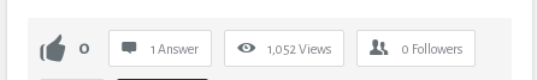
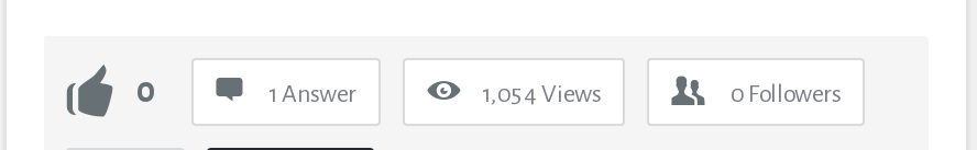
[267,42,331,56] 1,052 Views -> [482,80,601,106] 1,054 Views

